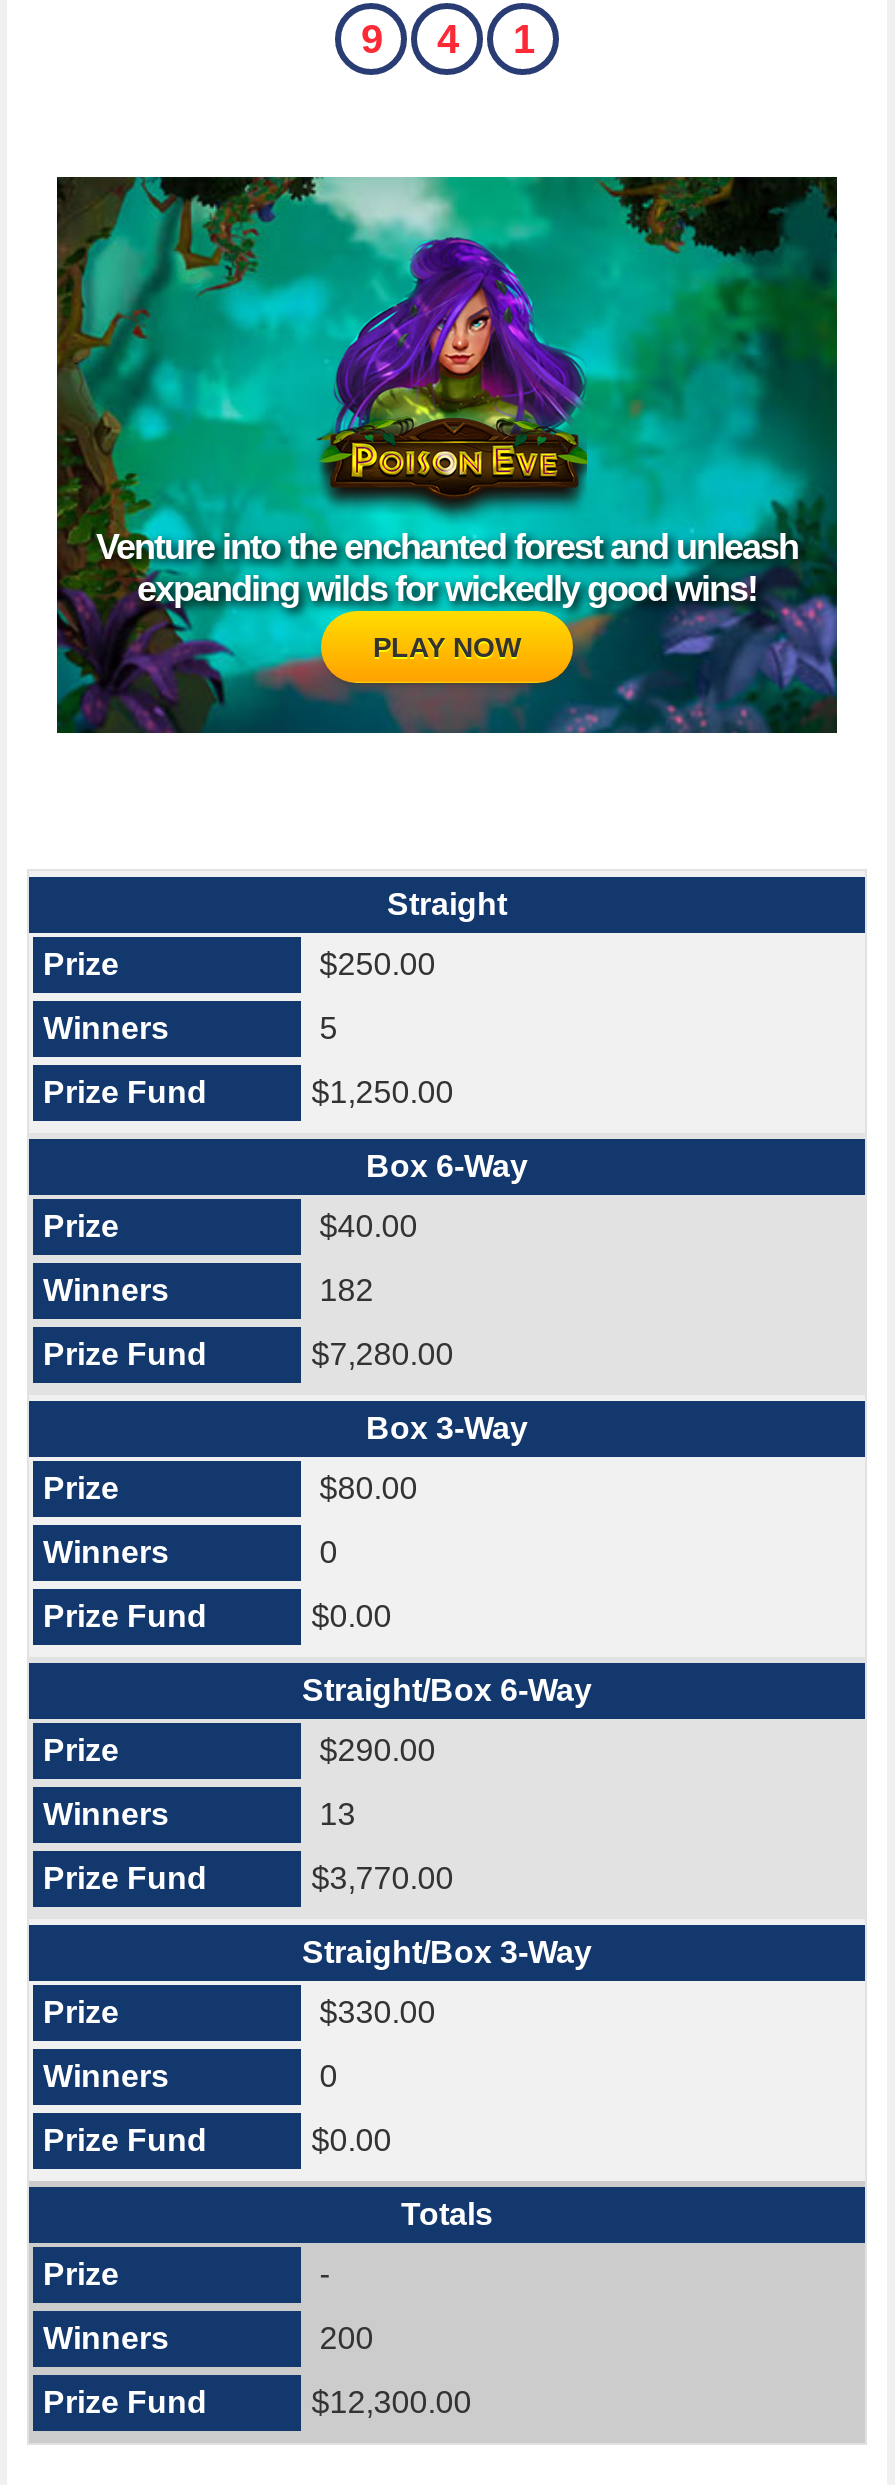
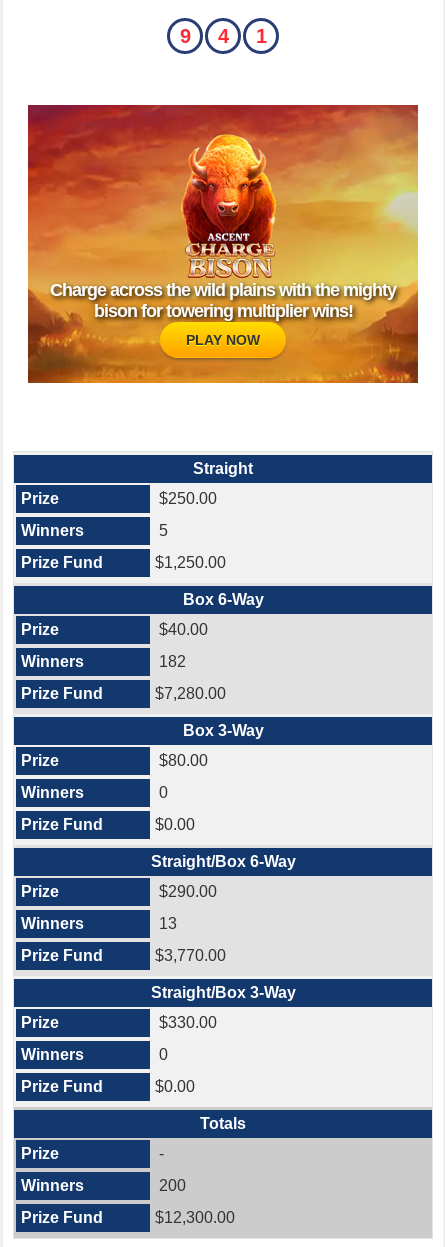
[55,175,839,735] [image] | Venture into the enchanted forest and unleash | expanding wilds for wickedly good wins! -> [27,104,419,384] [image] | Charge across the wild plains with the mighty | bison for towering multiplier wins!

